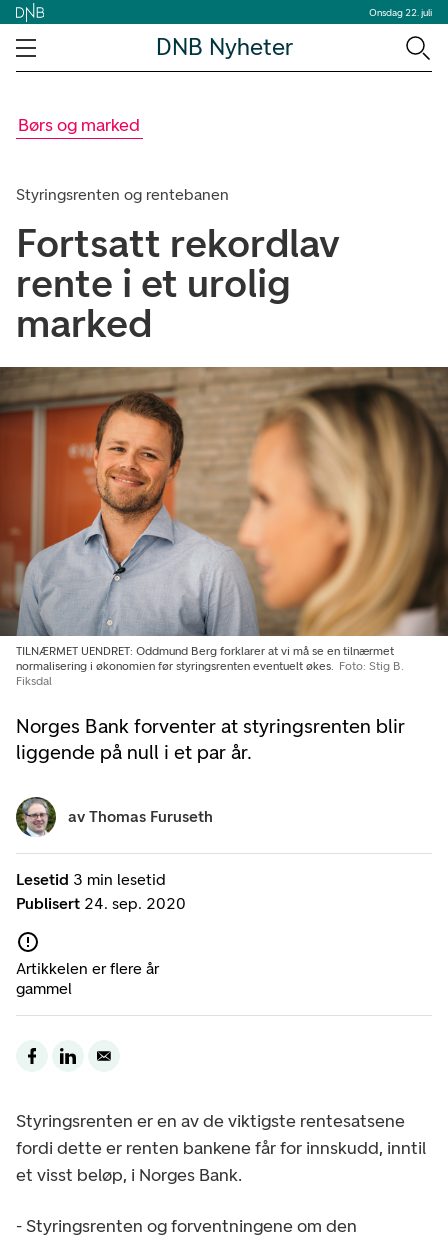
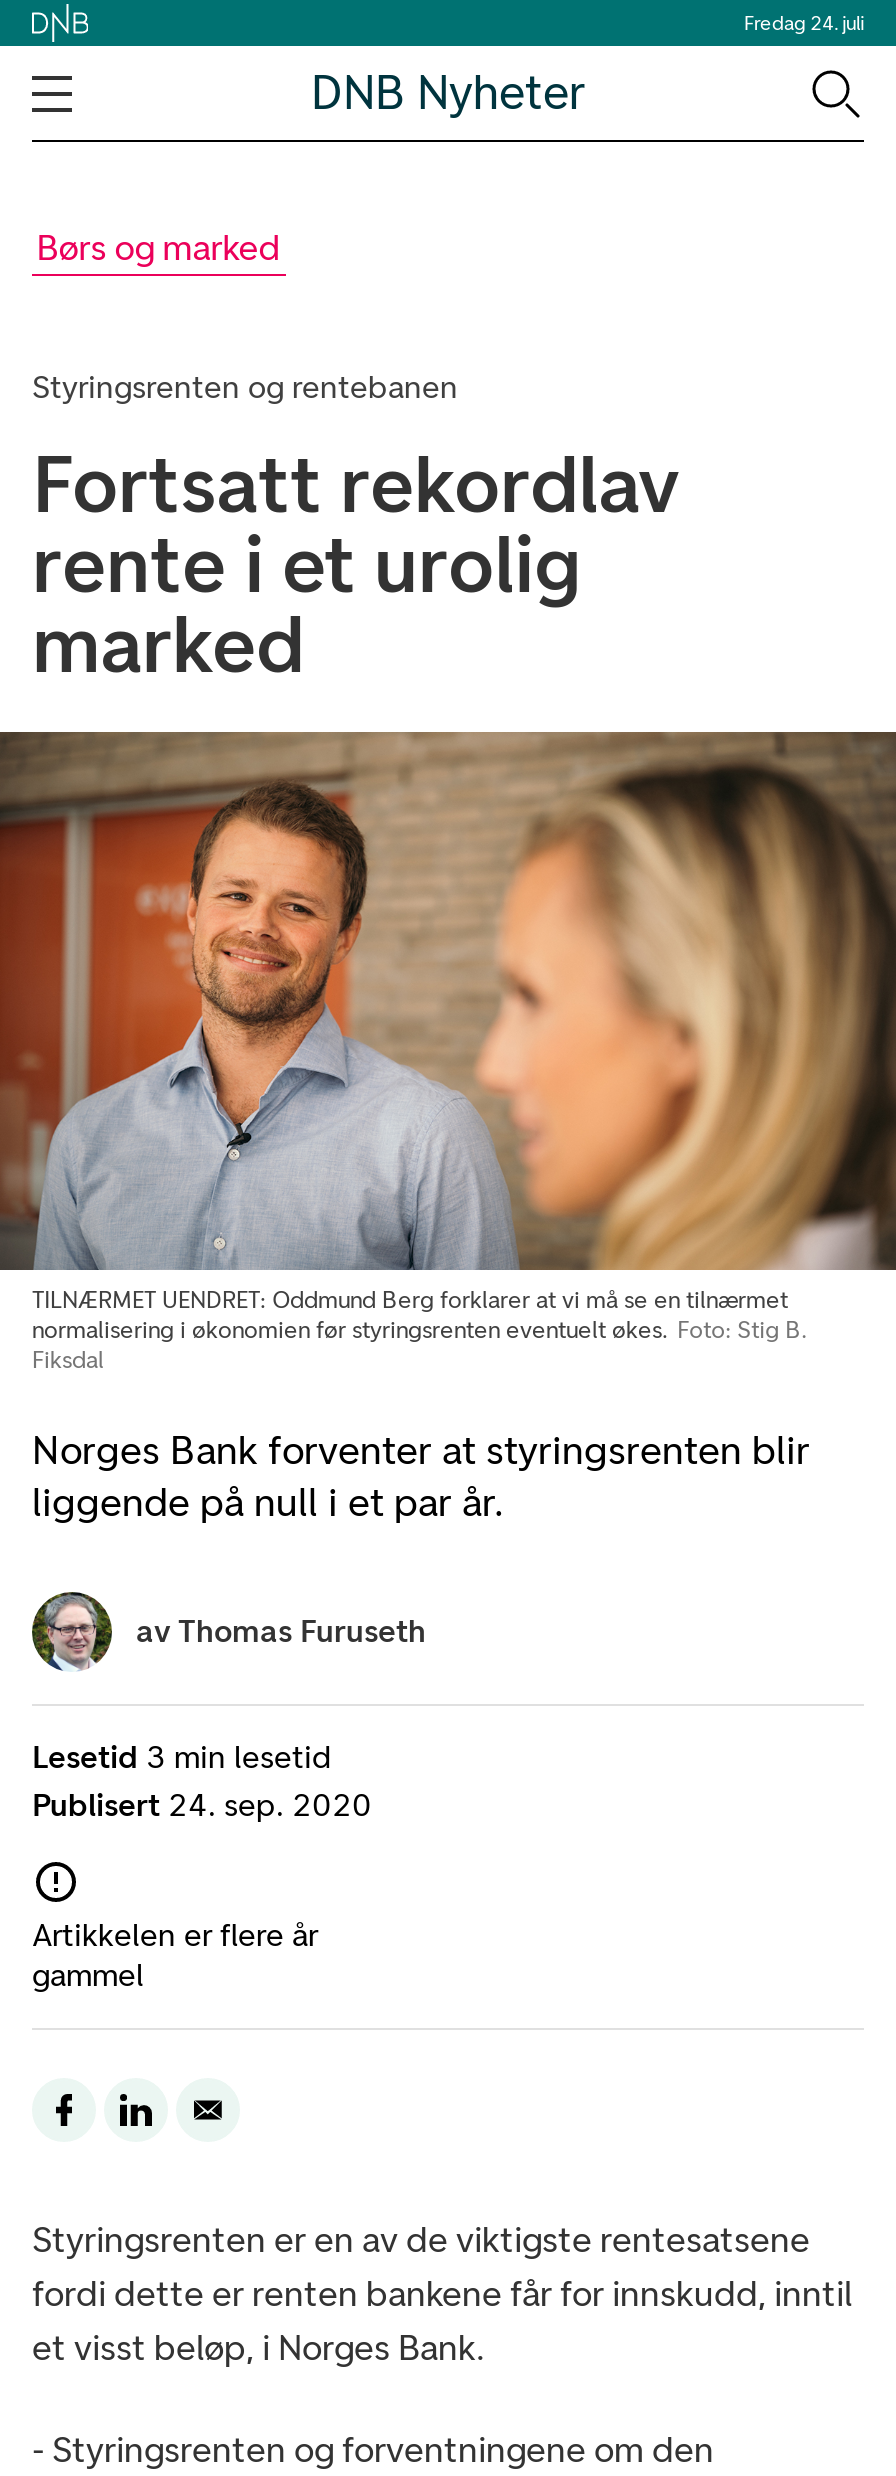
[369,5,432,18] Onsdag 22. juli -> [744,9,864,35] Fredag 24. juli

